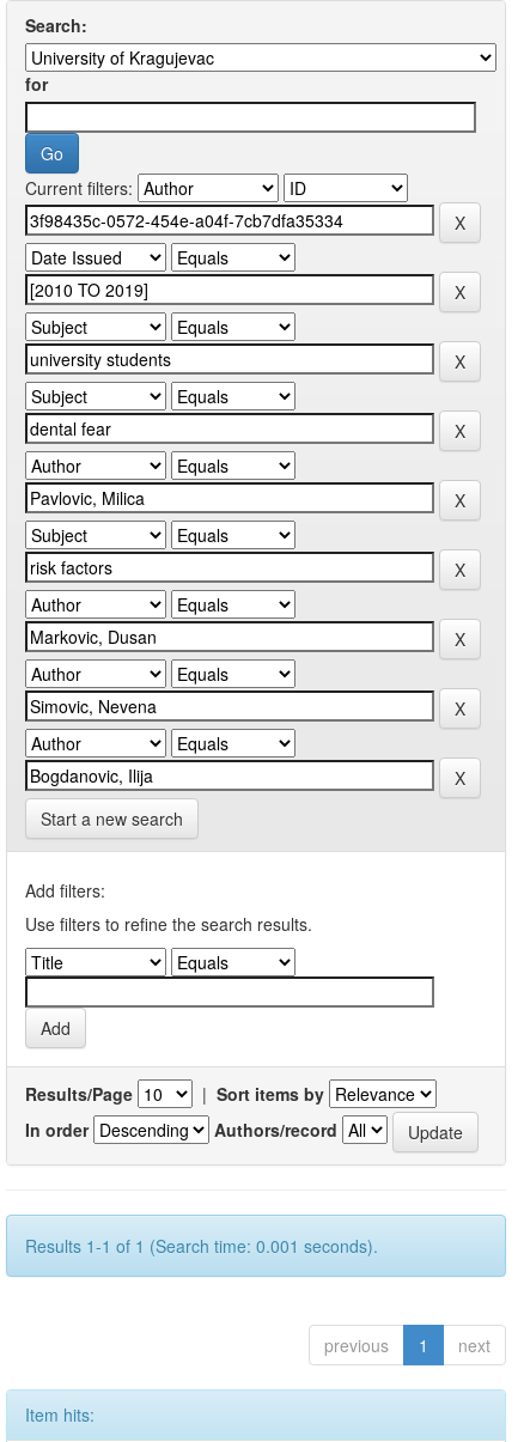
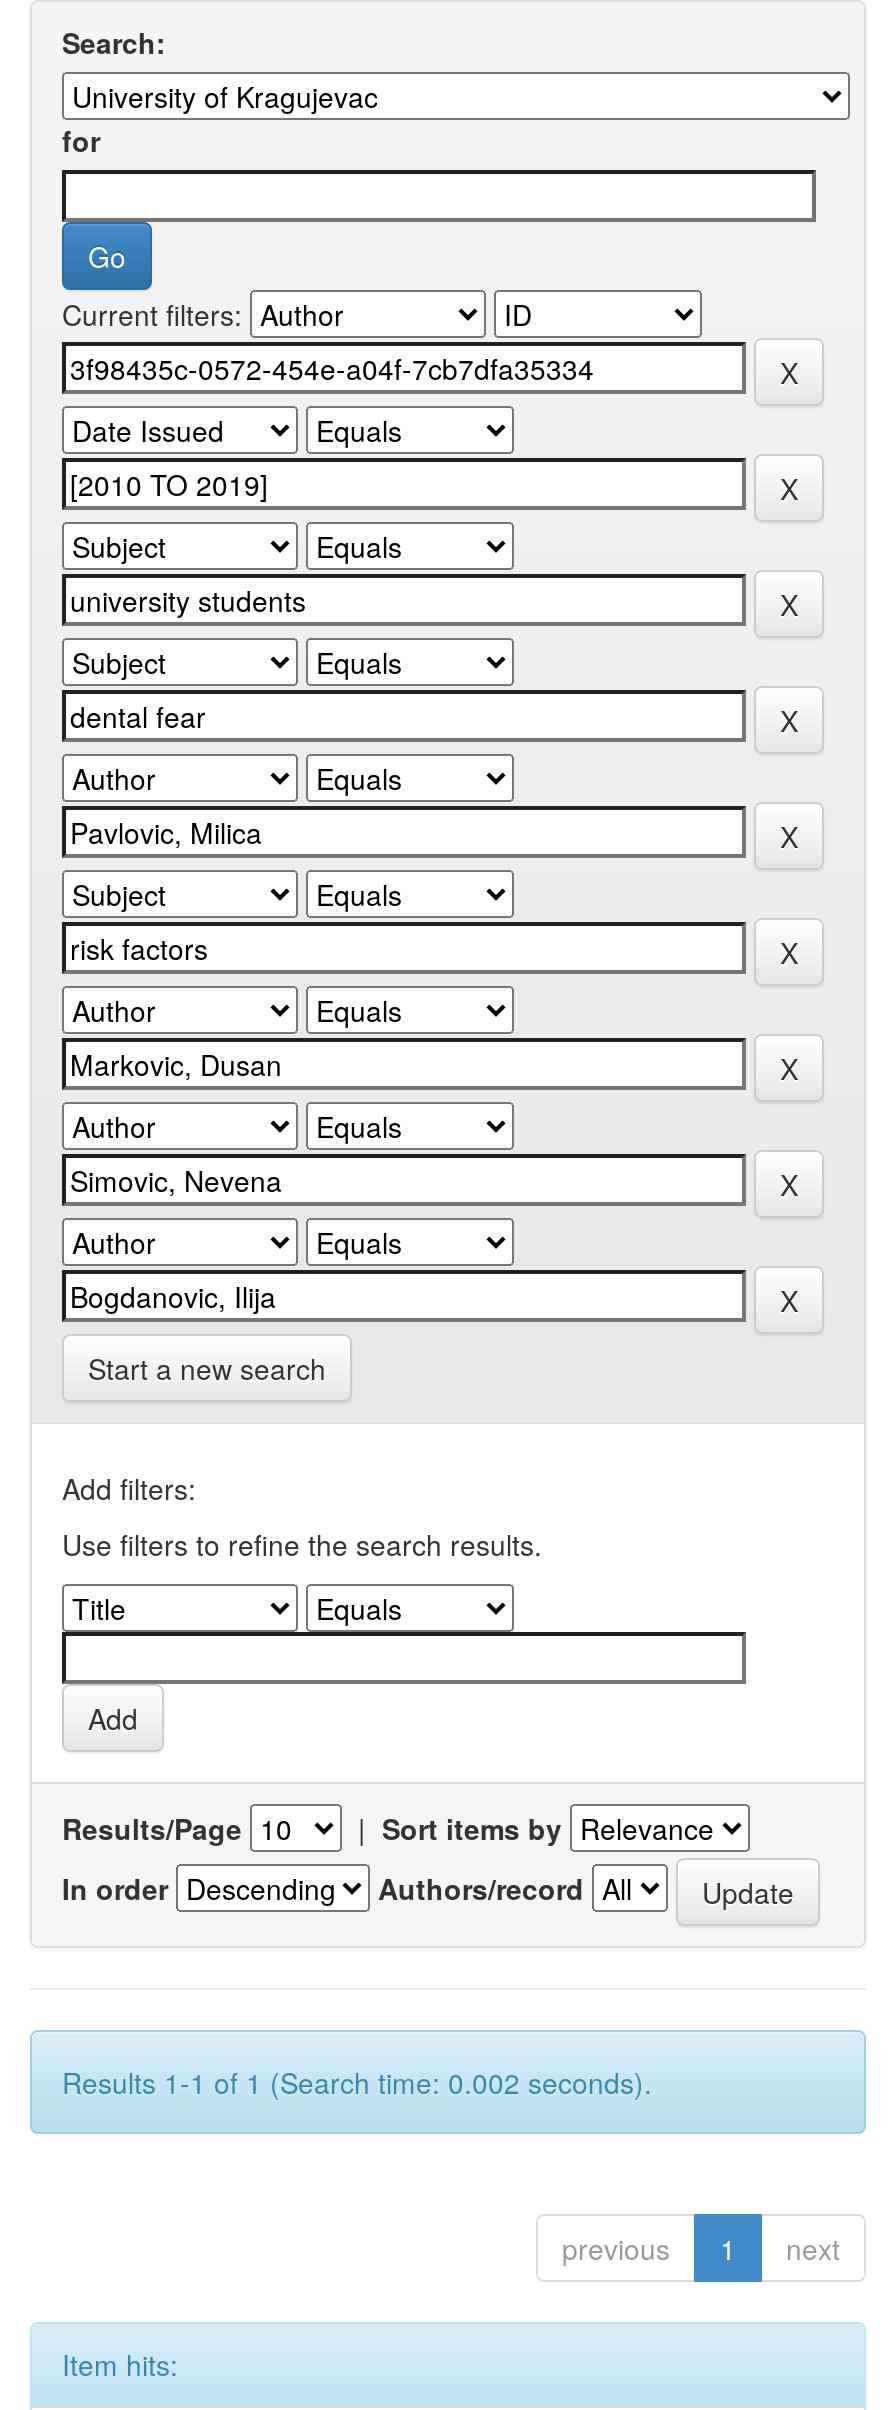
[25,1234,378,1258] Results 1-1 of 1 (Search time: 0.001 seconds). -> [62,2062,652,2102] Results 1-1 of 1 (Search time: 0.002 seconds).

